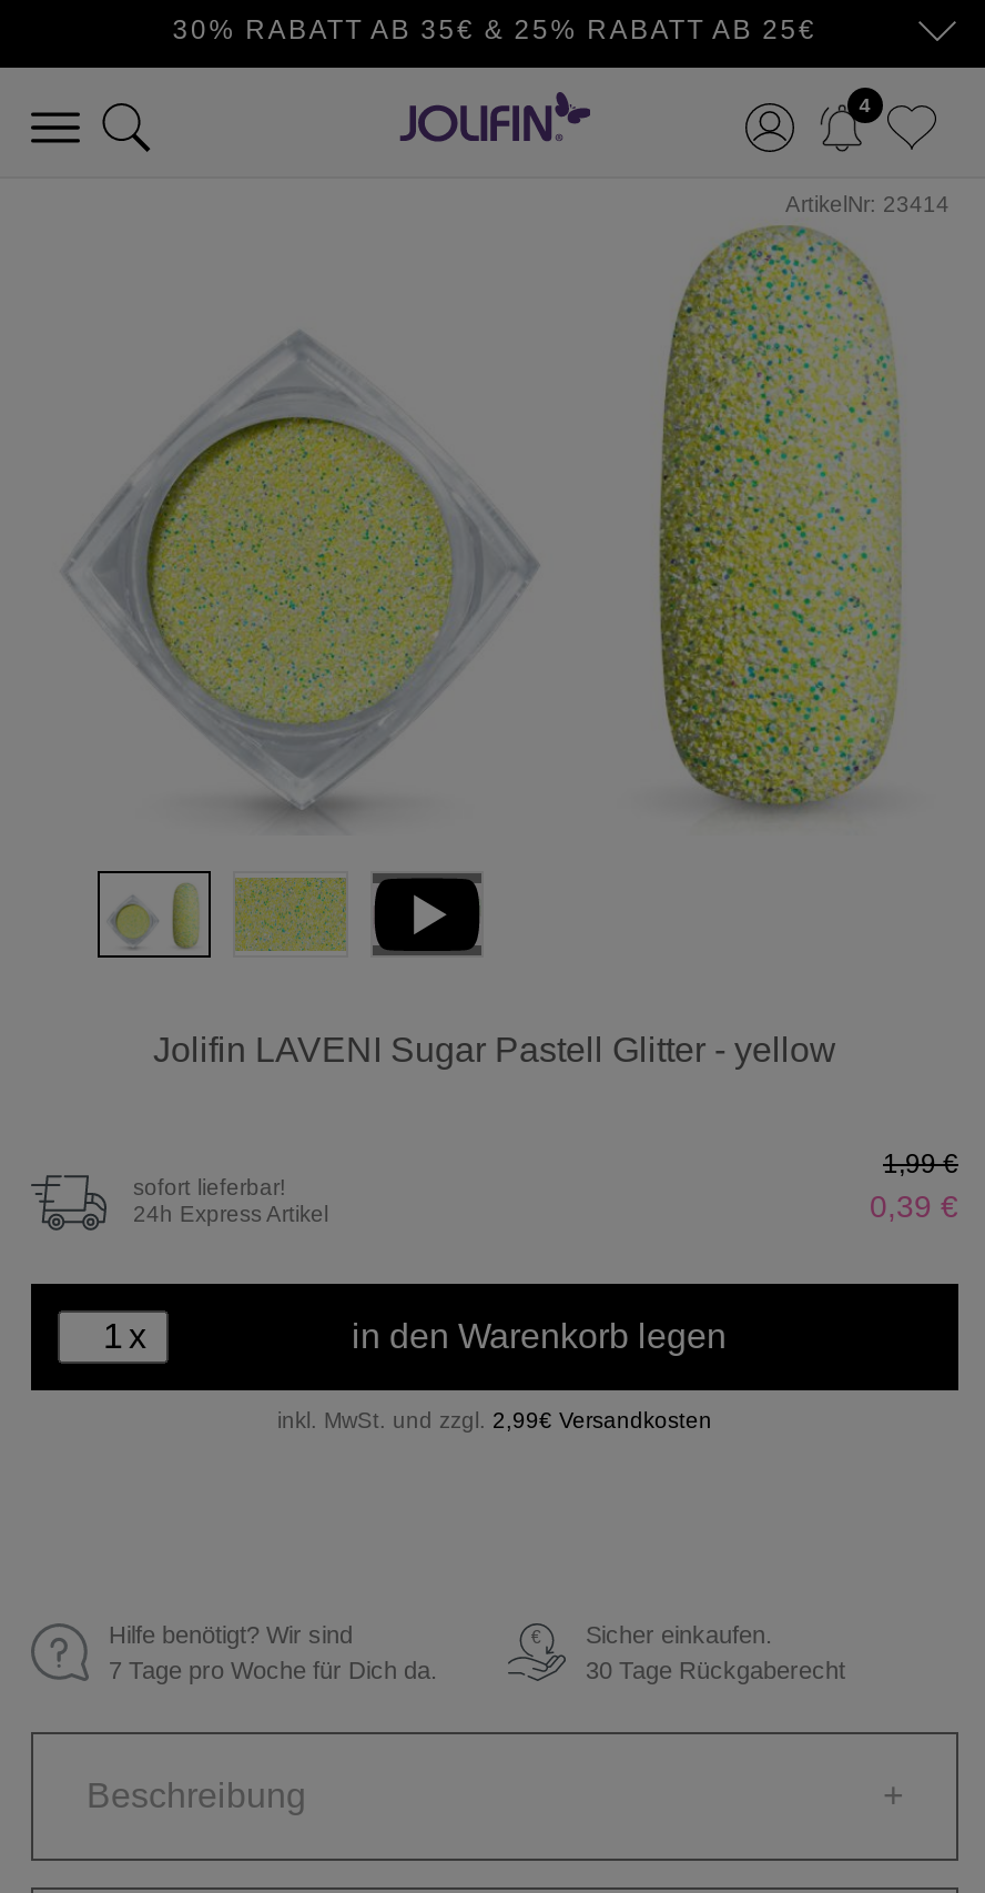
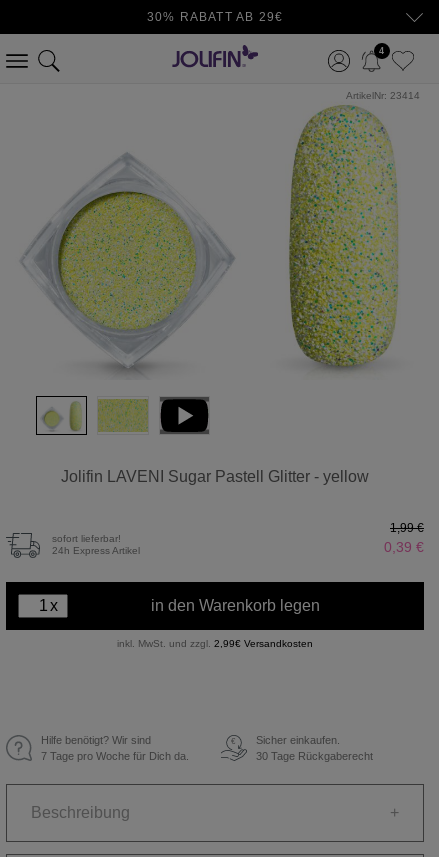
[173,14,817,45] 30% RABATT AB 35€ & 25% RABATT AB 25€ -> [147,10,283,24] 30% RABATT AB 29€

